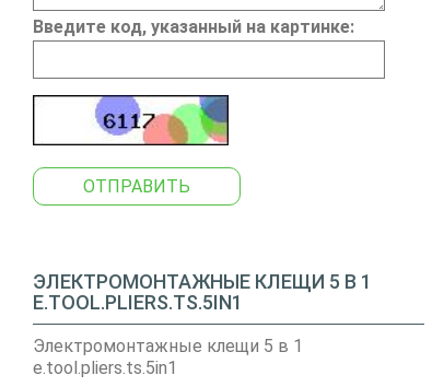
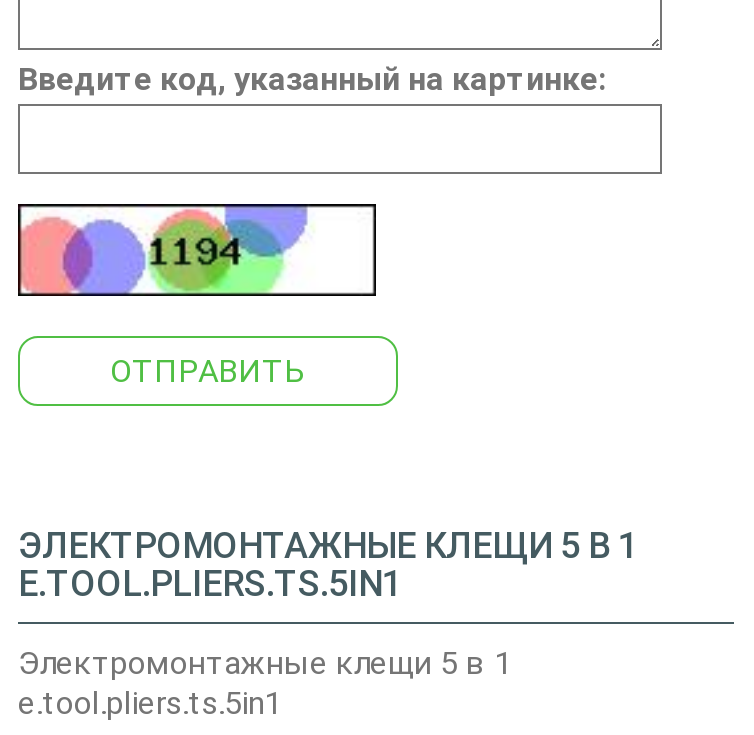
[33,95,229,145] [image] -> [18,204,376,296] [image]

